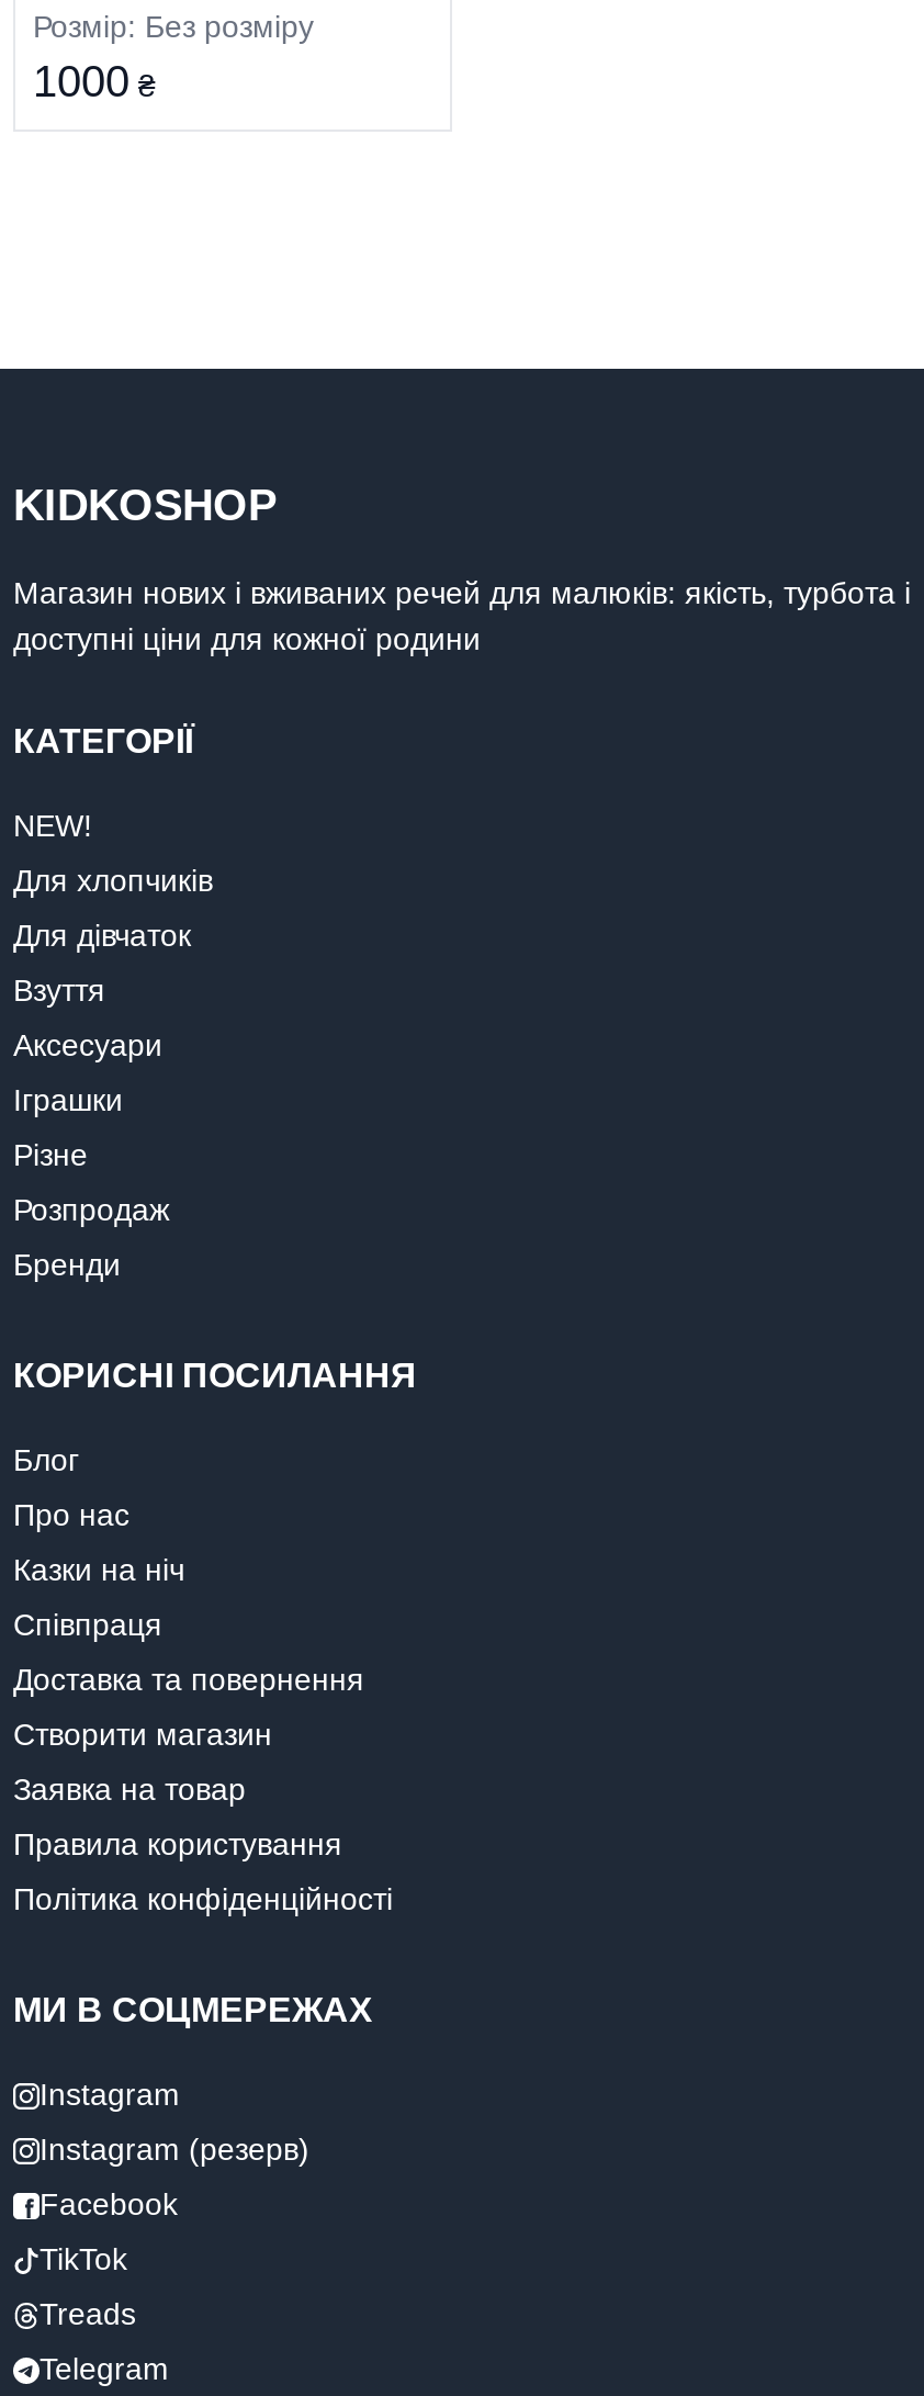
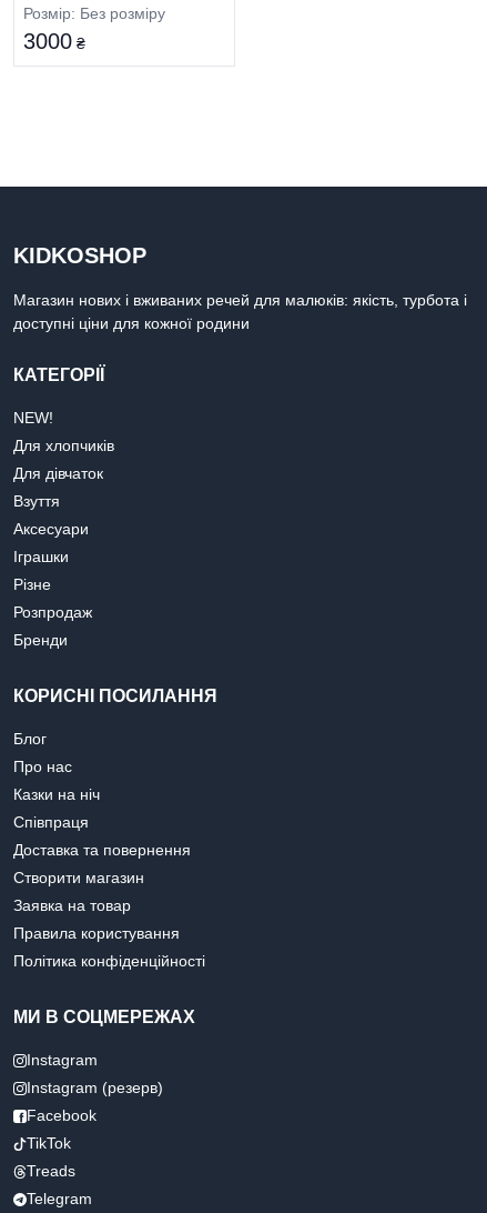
[33,57,156,105] 1000 ₴ -> [23,29,85,53] 3000 ₴

